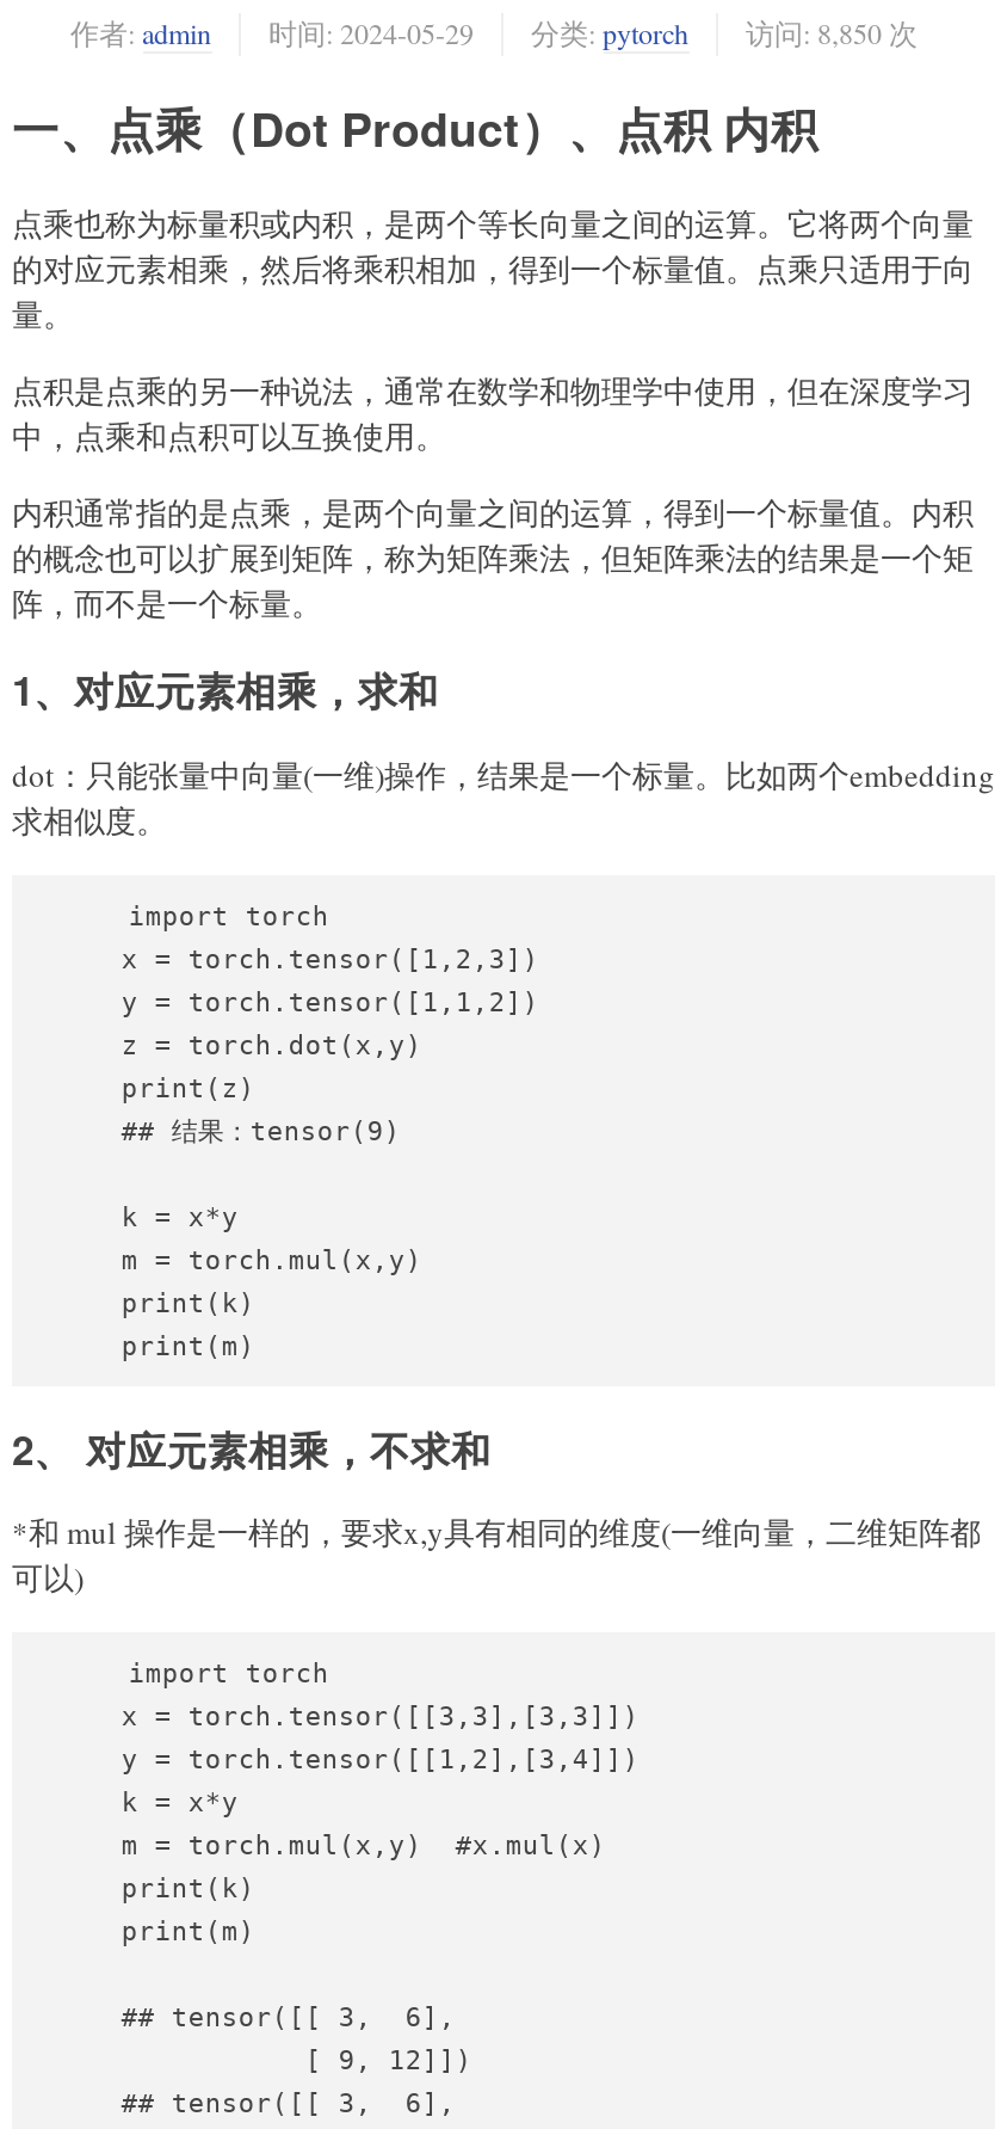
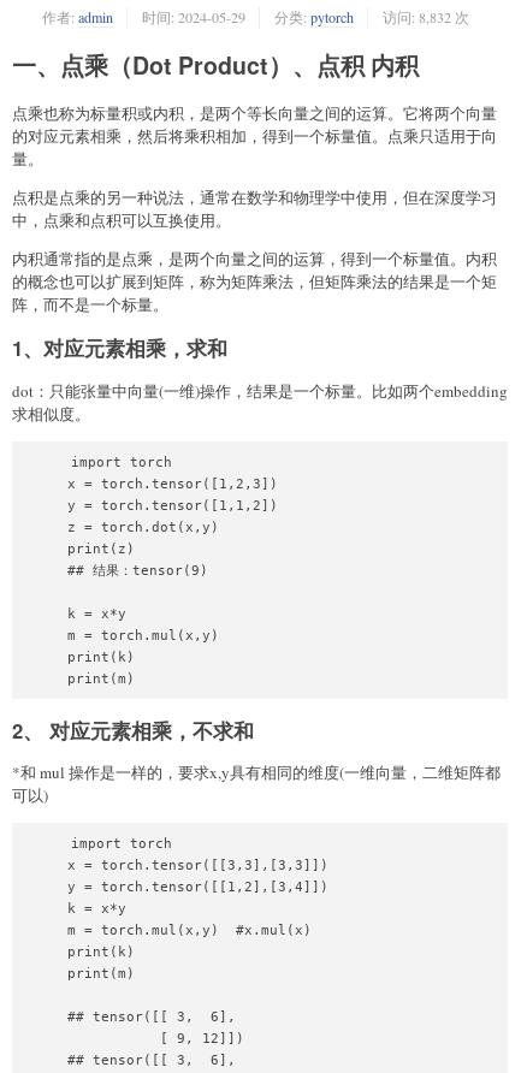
[70,12,918,51] 作者: admin 时间: 2024-05-29 分类: pytorch 访问: 8,850 次 -> [42,7,469,26] 作者: admin 时间: 2024-05-29 分类: pytorch 访问: 8,832 次

